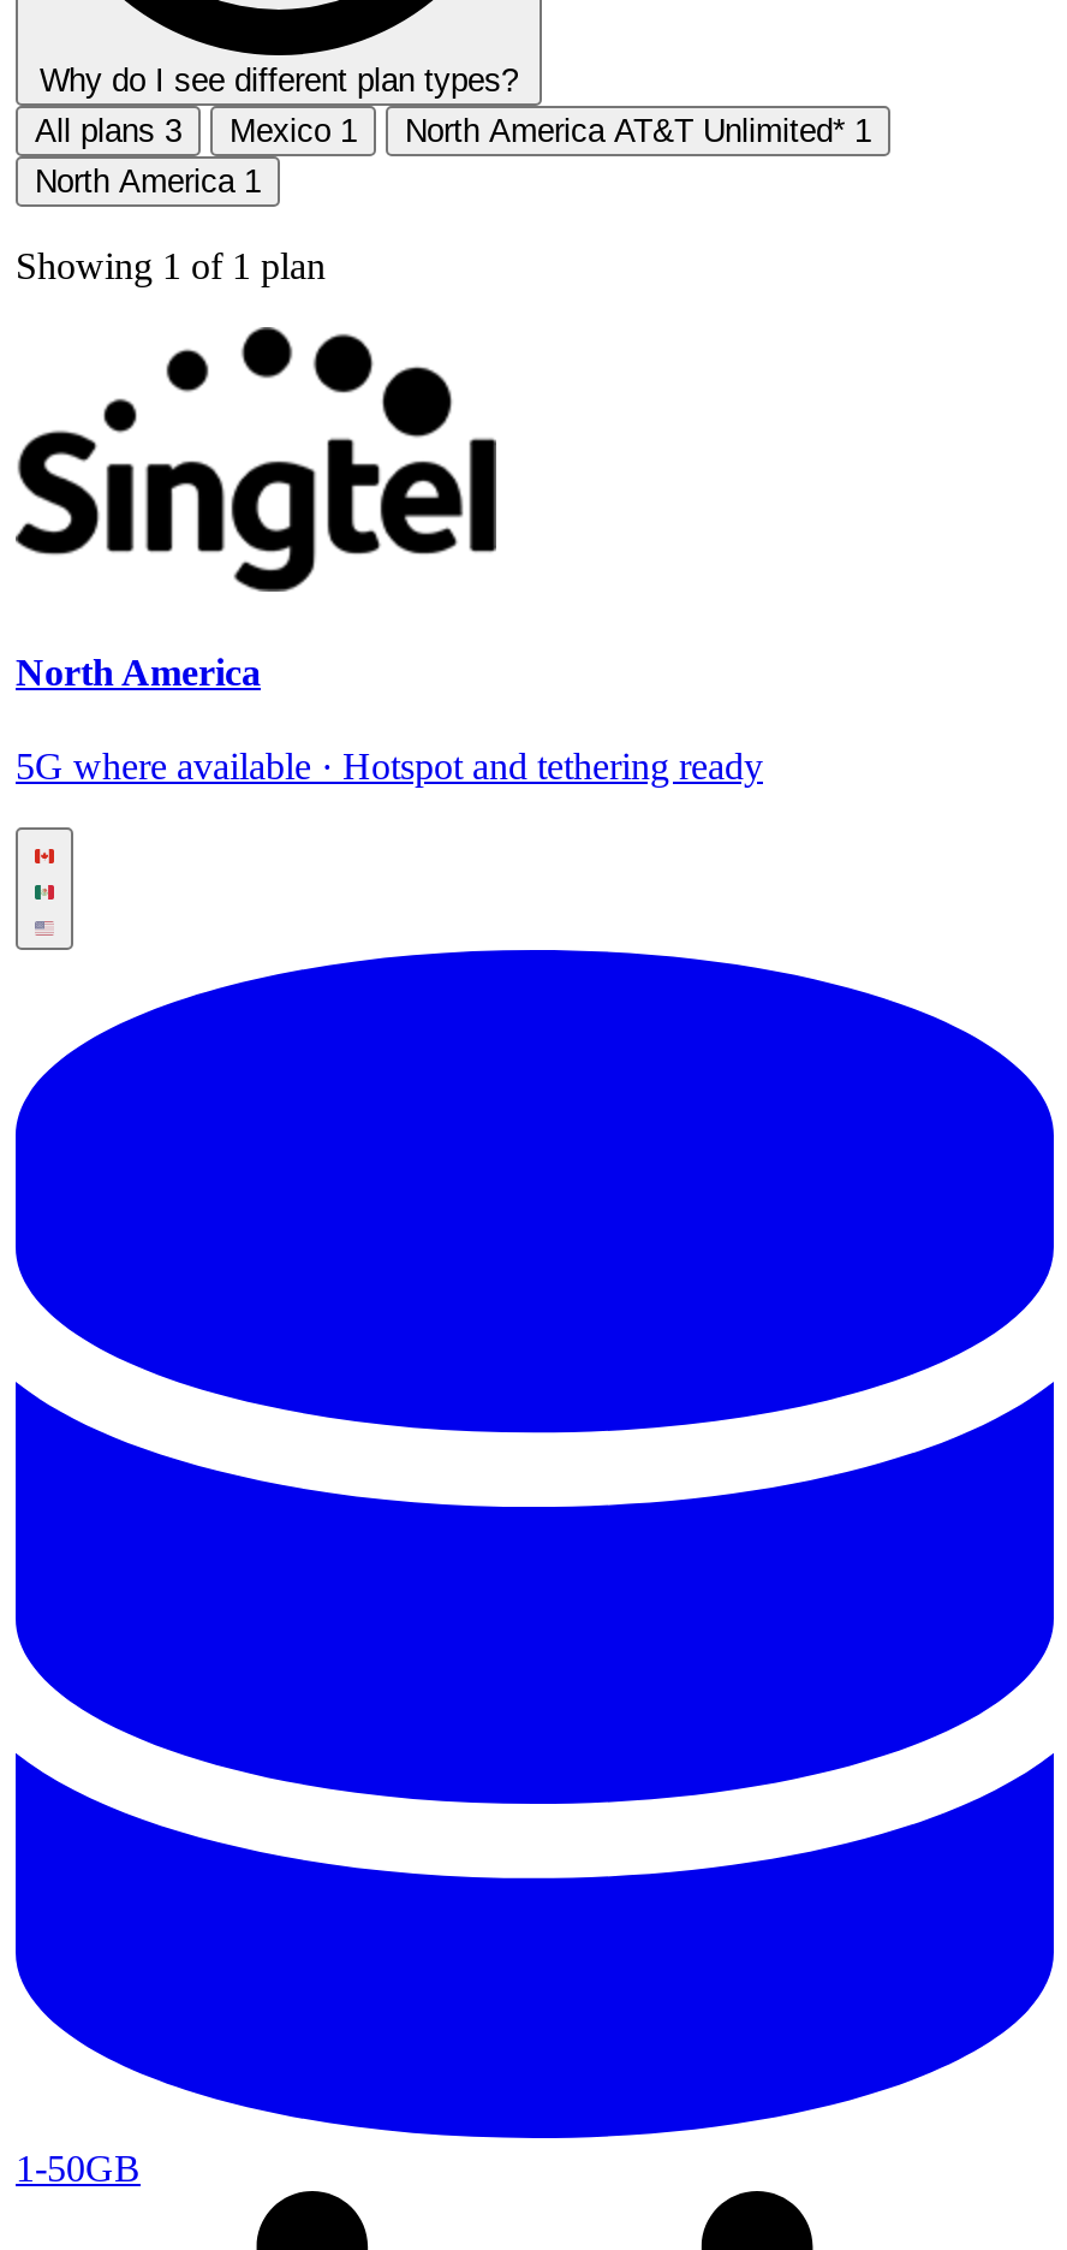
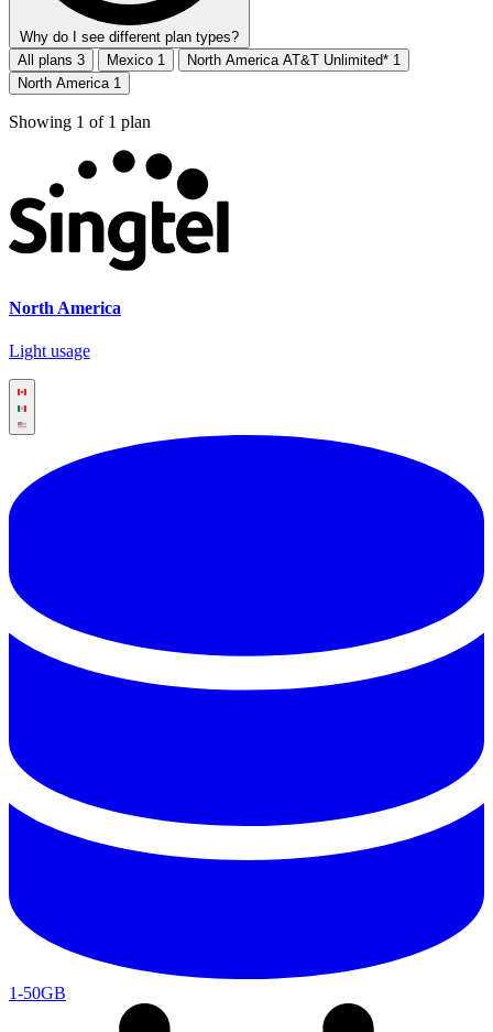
[16,746,763,787] 5G where available · Hotspot and tethering ready -> [9,342,90,360] Light usage

